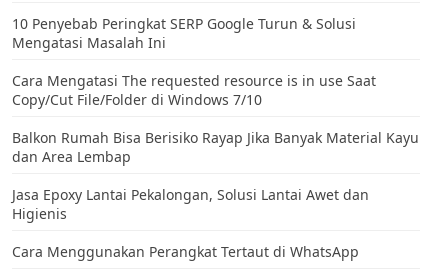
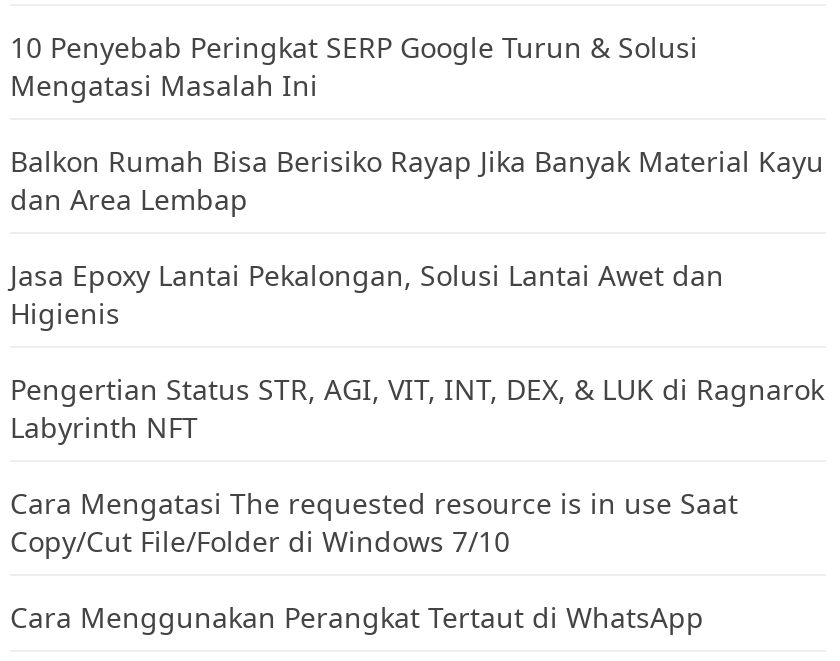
moved [12,71,376,109] -> [10,484,738,560]: Cara Mengatasi The requested resource is in use Saat | Copy/Cut File/Folder di Windows 7/10
moved [12,128,419,223] -> [10,142,824,332]: Balkon Rumah Bisa Berisiko Rayap Jika Banyak Material Kayu | dan Area Lembap | Jasa Epoxy Lantai Pekalongan, Solusi Lantai Awet dan | Higienis
none -> [10,370,824,446] Pengertian Status STR, AGI, VIT, INT, DEX, & LUK di Ragnarok | Labyrinth NFT

